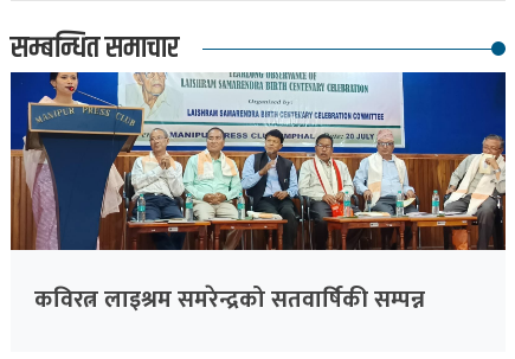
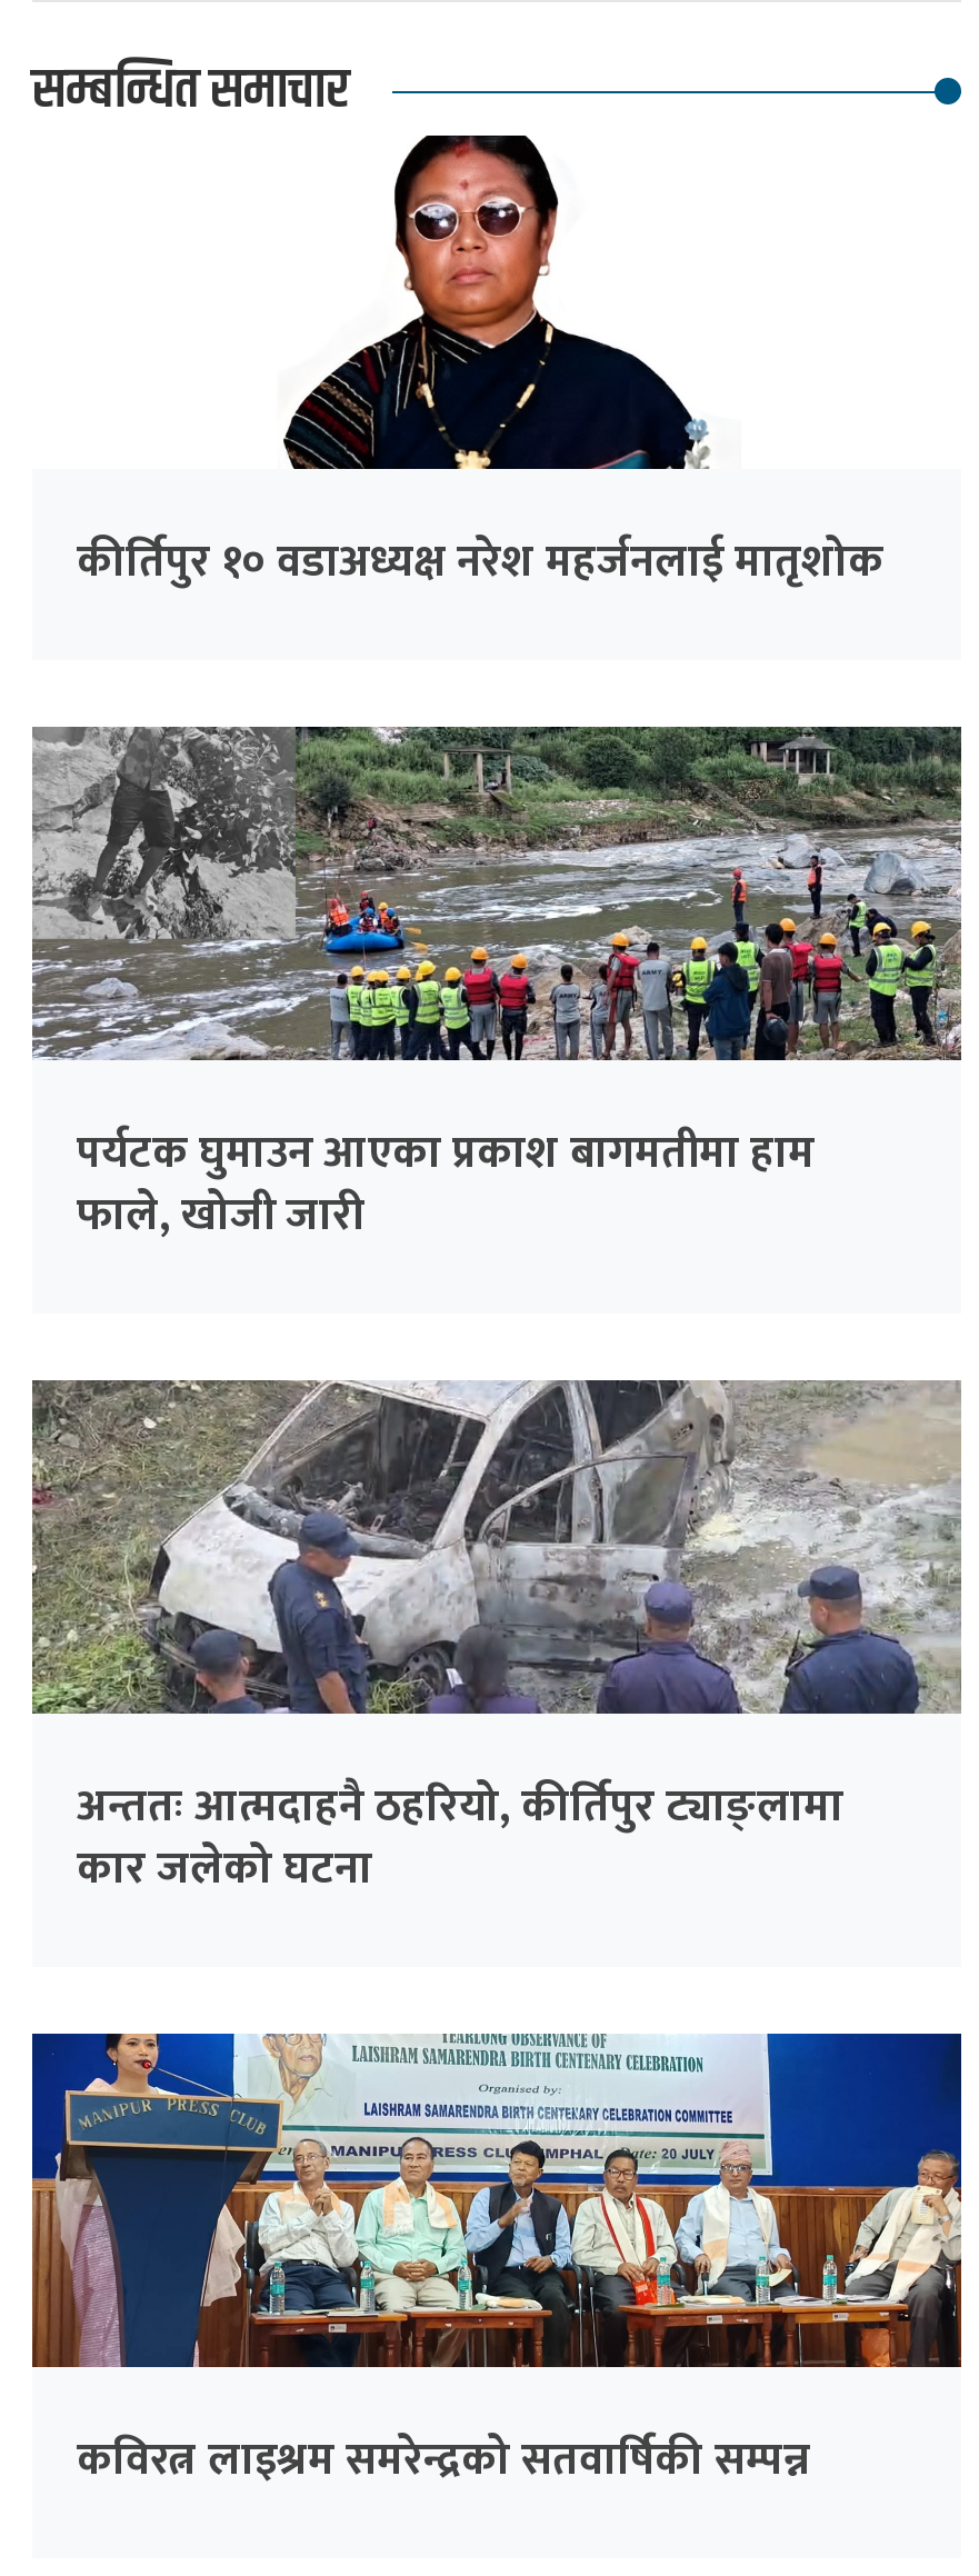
none -> [30,725,963,1254] [image] | पर्यटक घुमाउन आएका प्रकाश बागमतीमा हाम | फाले, खोजी जारी
none -> [30,1378,963,1907] [image] | अन्ततः आत्मदाहनै ठहरियो, कीर्तिपुर ट्याङ्लामा | कार जलेको घटना
none -> [77,133,883,601] [image] | कीर्तिपुर १० वडाअध्यक्ष नरेश महर्जनलाई मातृशोक

